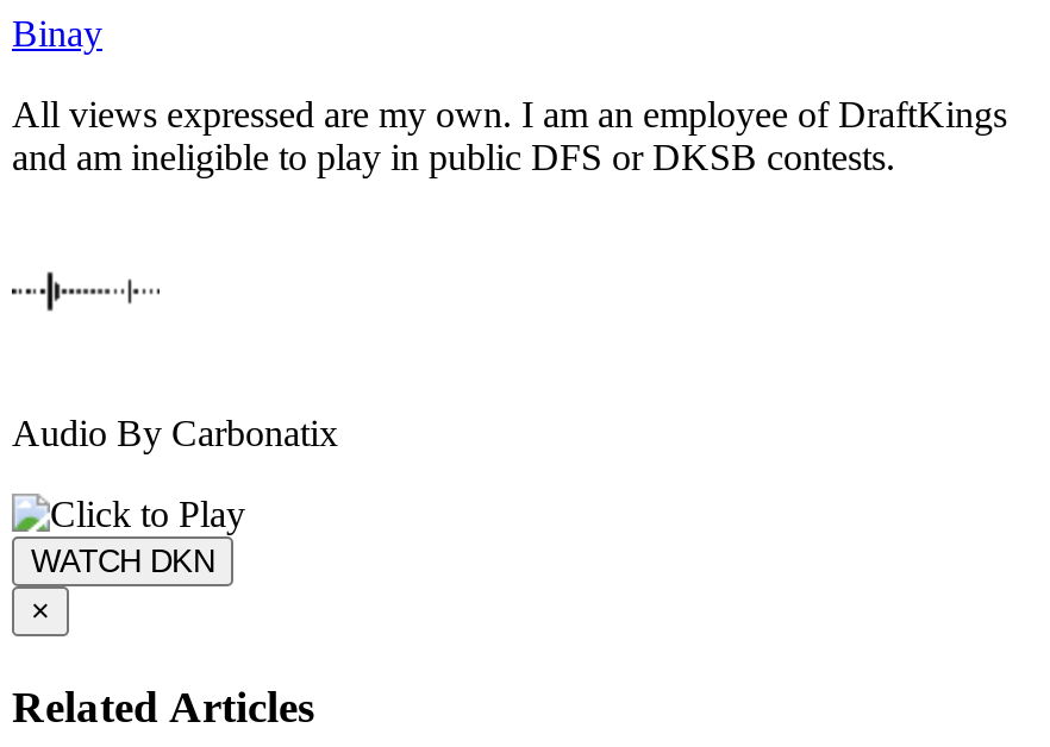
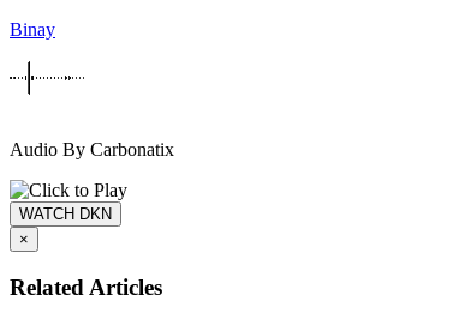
[12,95,1007,178] All views expressed are my own. I am an employee of DraftKings | and am ineligible to play in public DFS or DKSB contests. -> none

